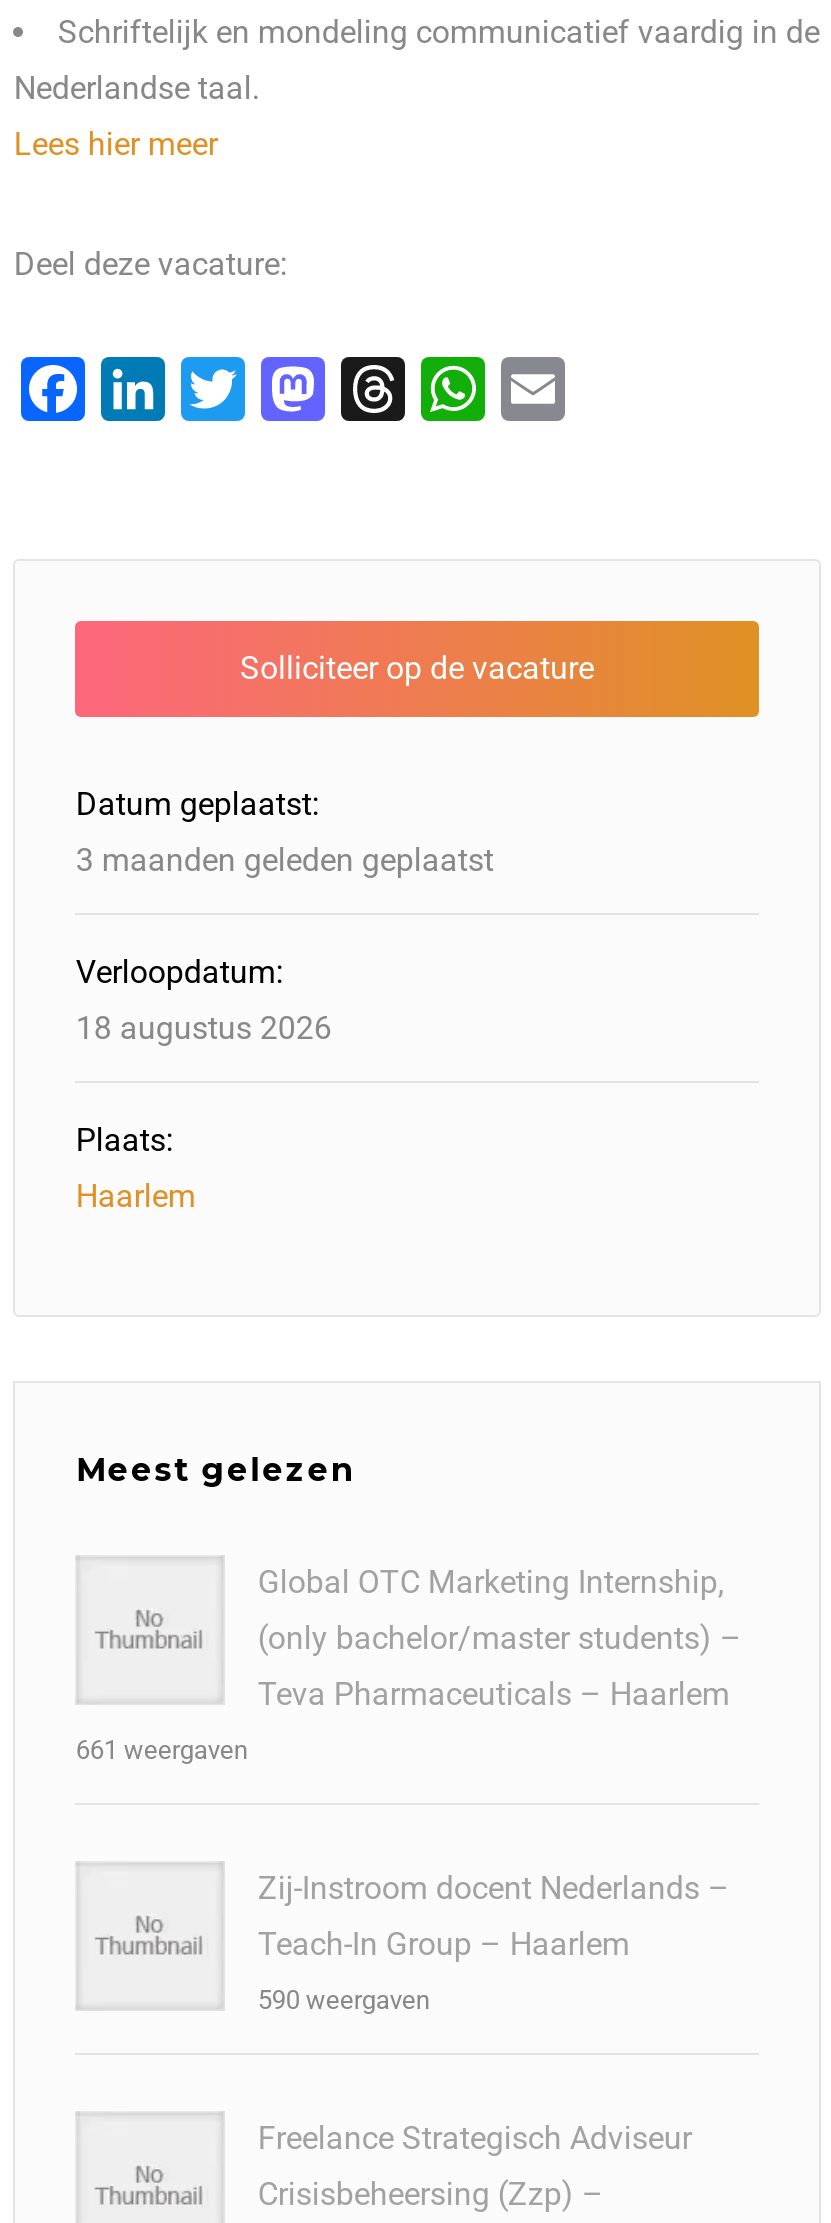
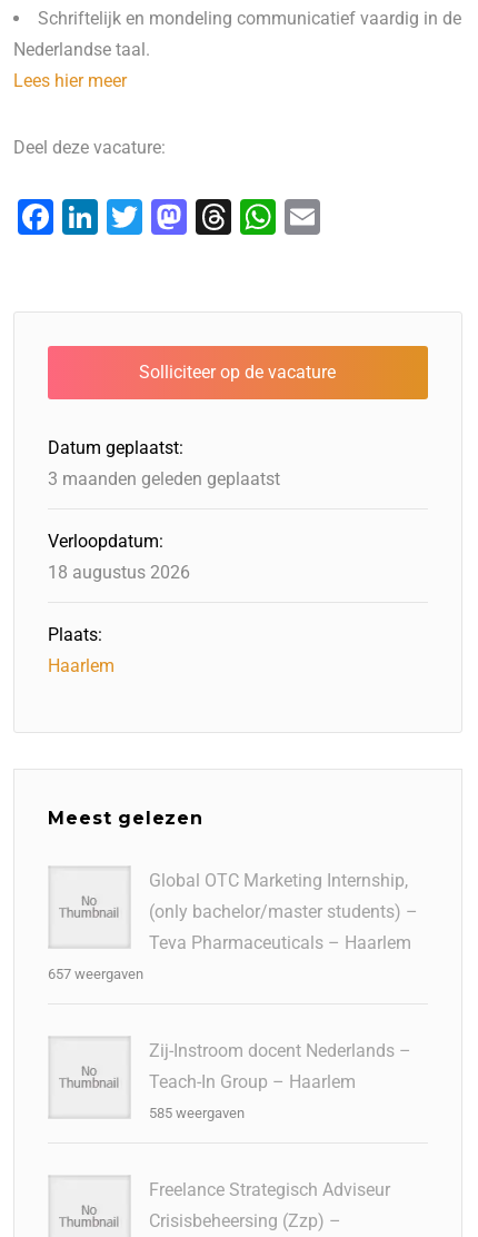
[76,1735,248,1765] 661 weergaven -> [48,966,144,982] 657 weergaven
[258,1985,430,2015] 590 weergaven -> [149,1105,245,1121] 585 weergaven

